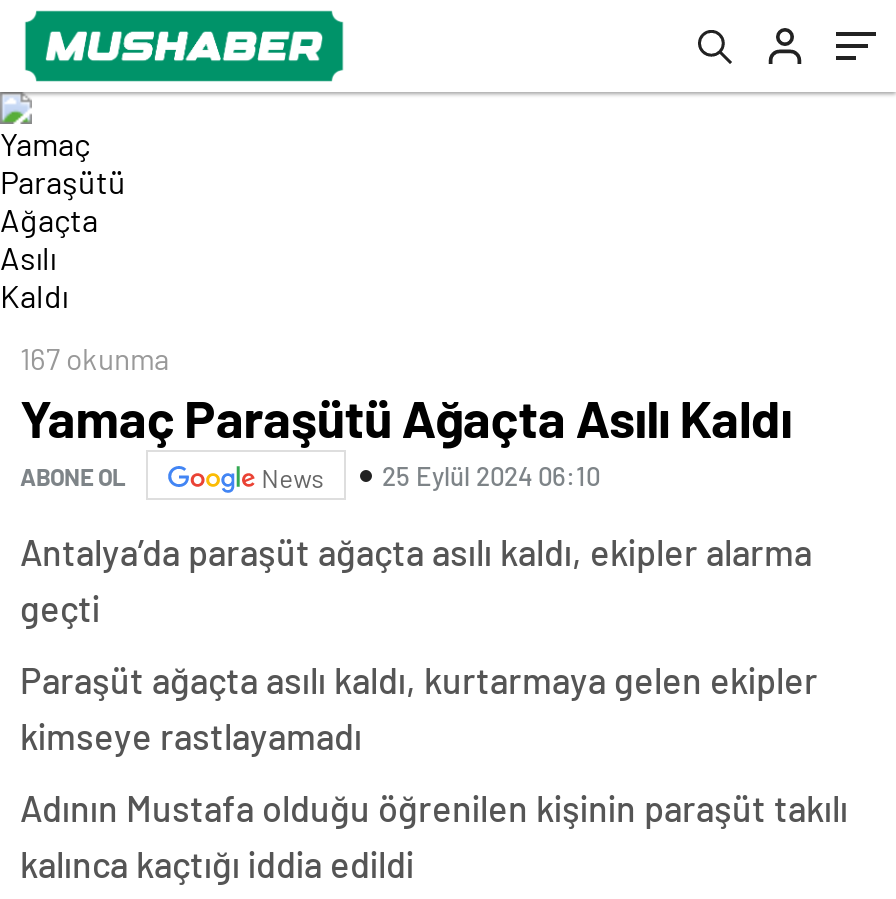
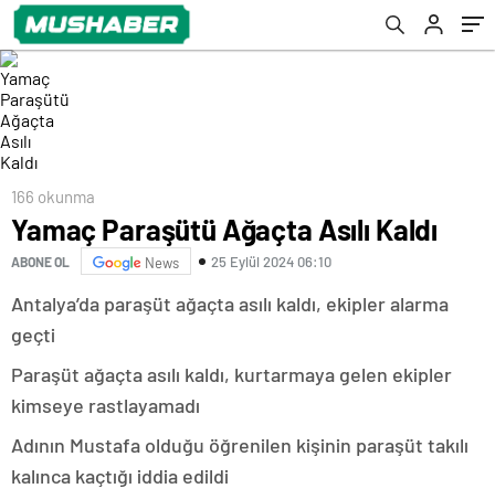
[20,340,170,376] 167 okunma -> [11,187,95,206] 166 okunma

